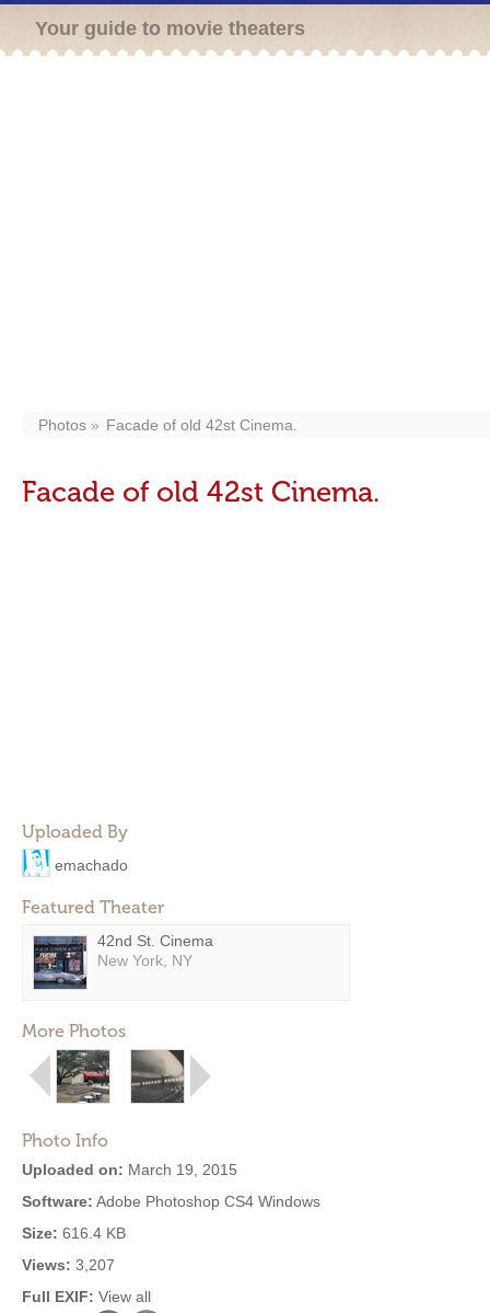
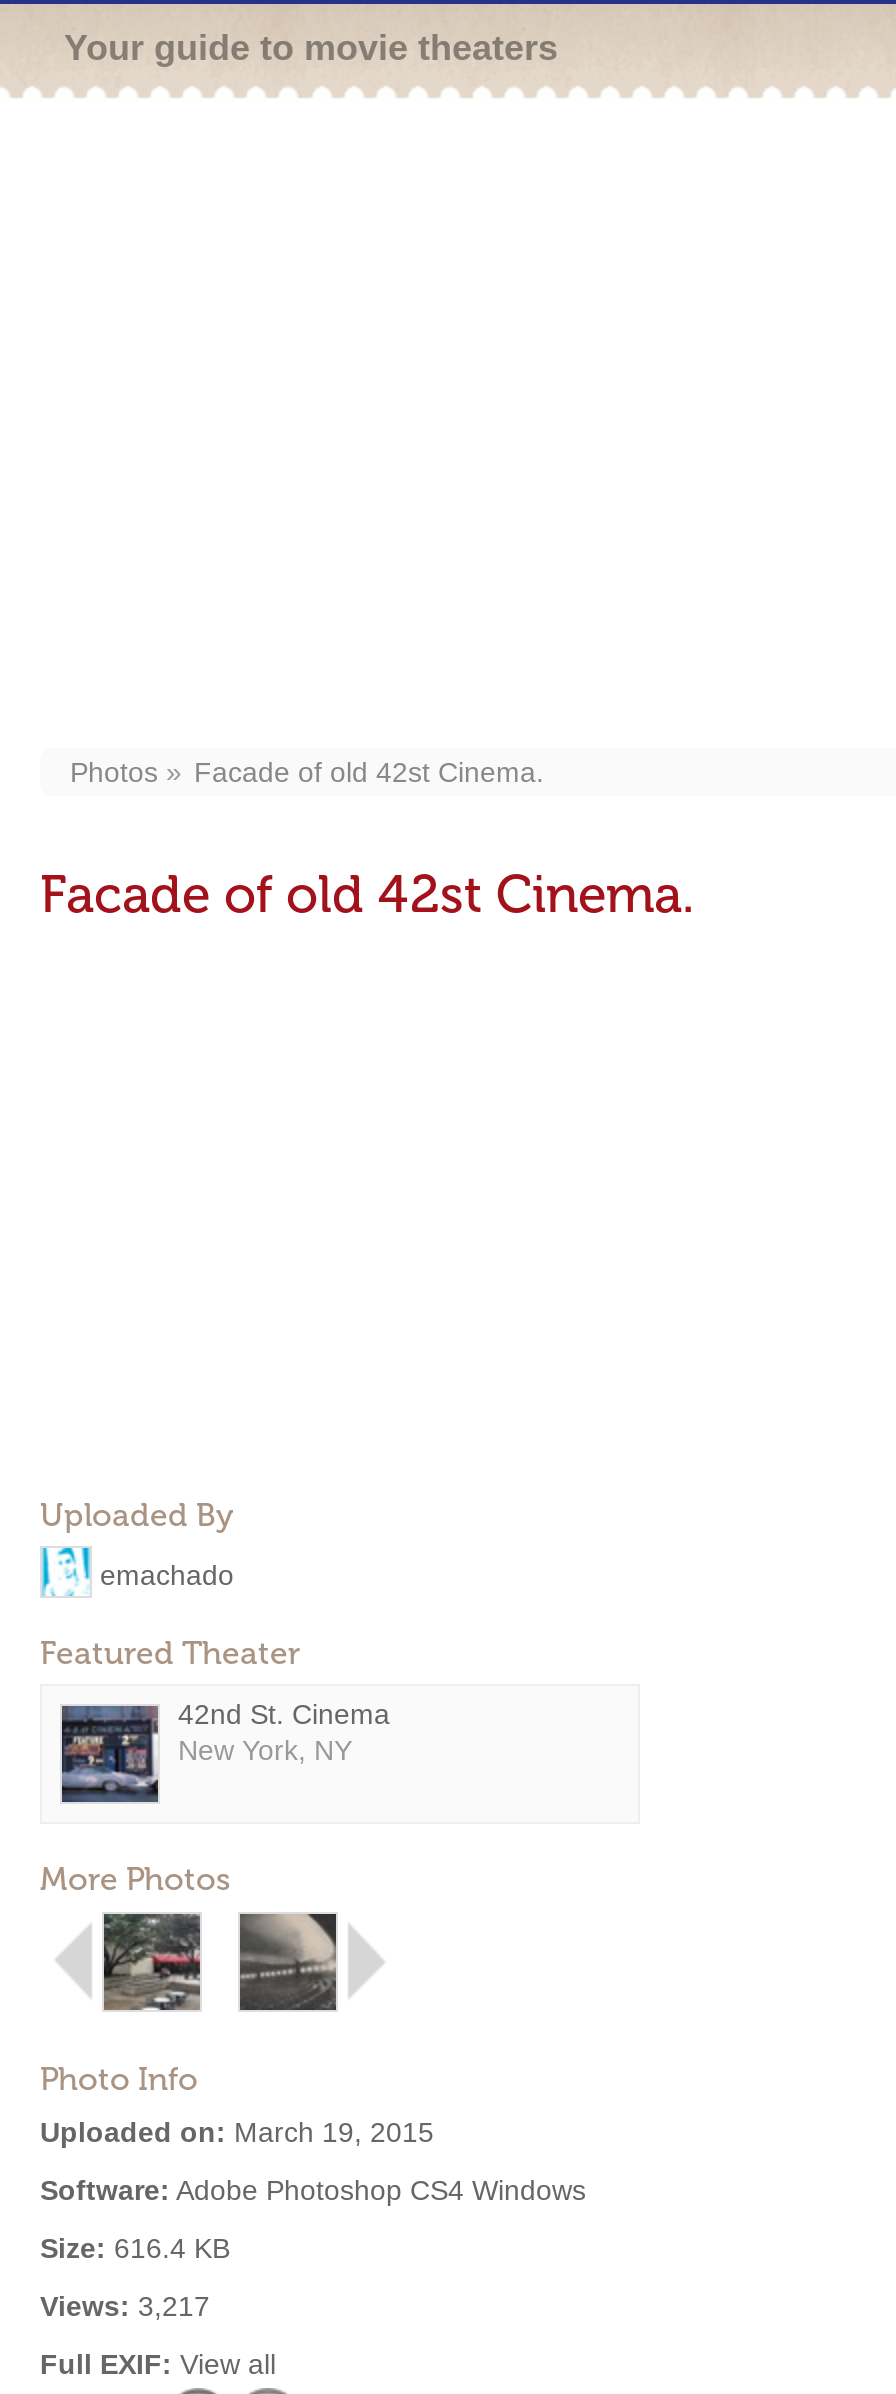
[22,1256,115,1274] Views: 3,207 -> [40,2290,210,2322] Views: 3,217

